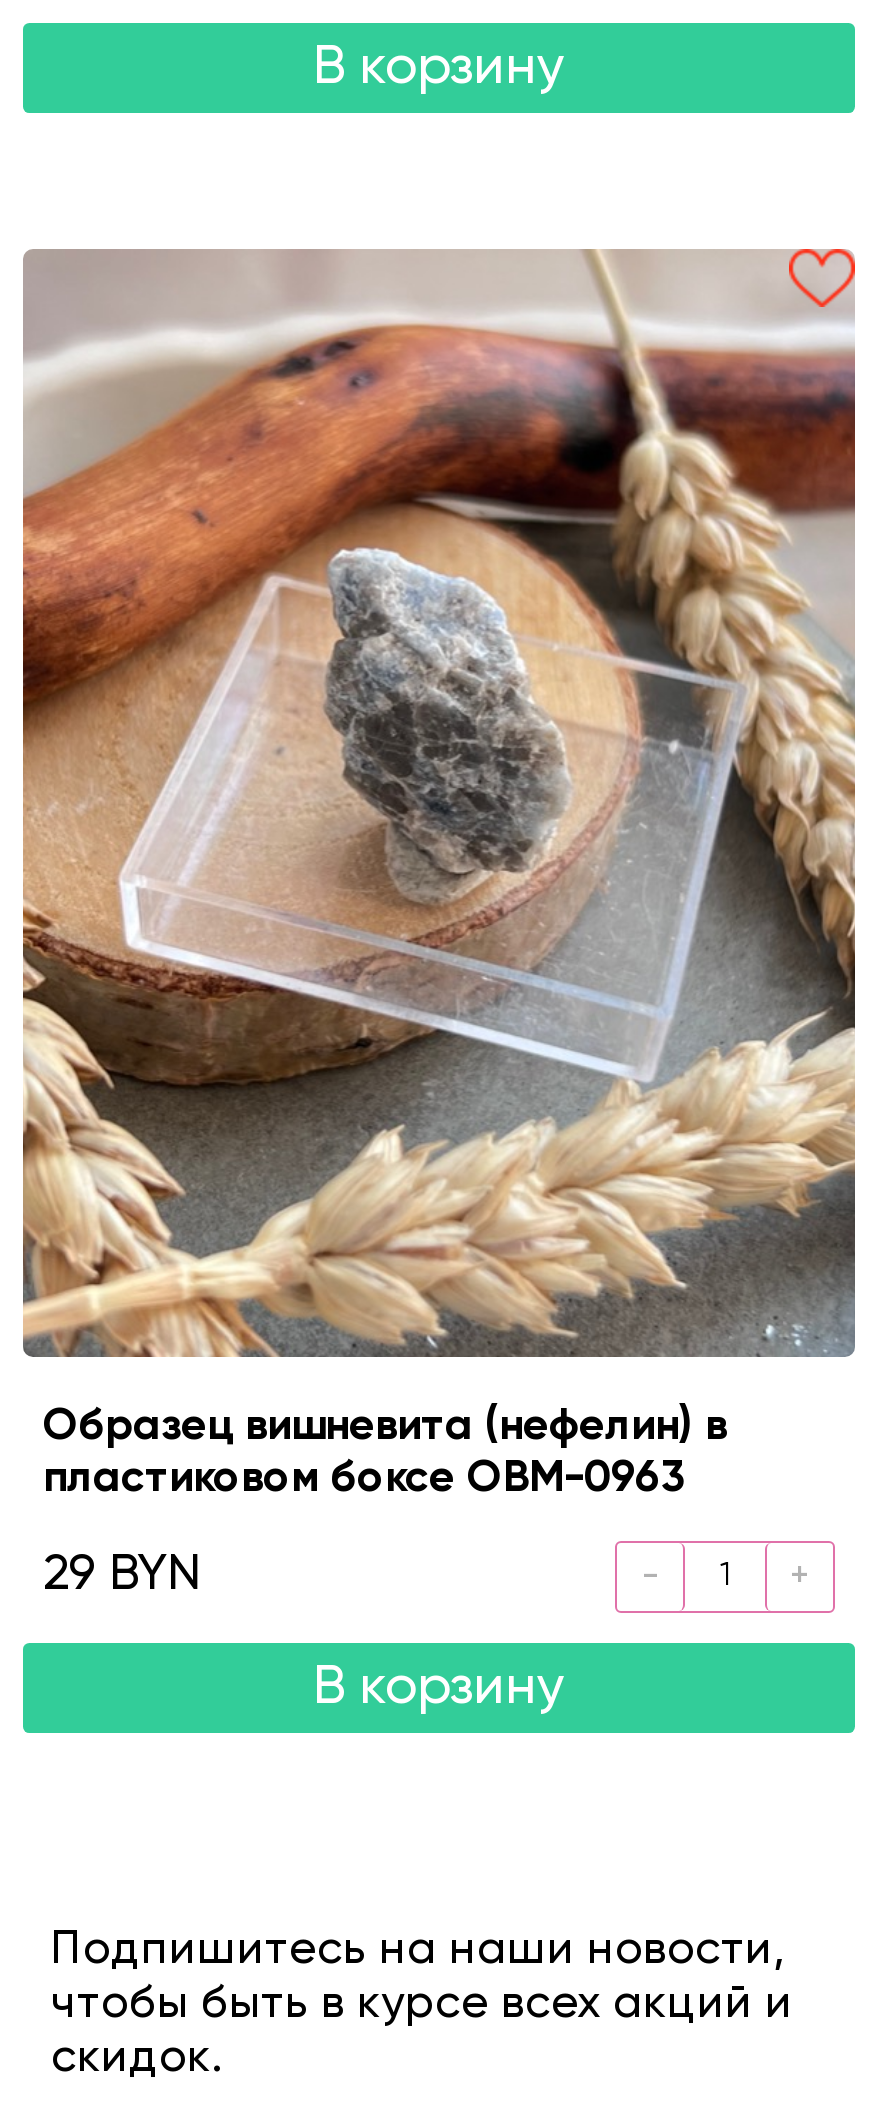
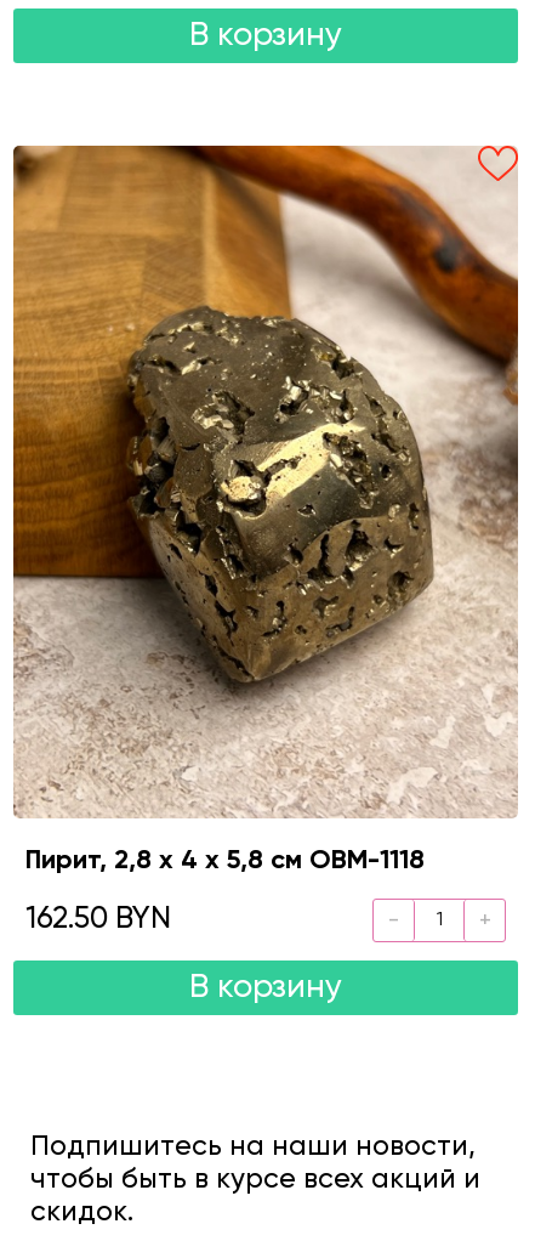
[21,249,857,1500] [image] | Образец вишневита (нефелин) в | пластиковом боксе OBM-0963 -> [13,146,518,874] [image] | Пирит, 2,8 х 4 х 5,8 см OBM-1118
[43,1550,201,1600] 29 BYN -> [25,904,171,935] 162.50 BYN

